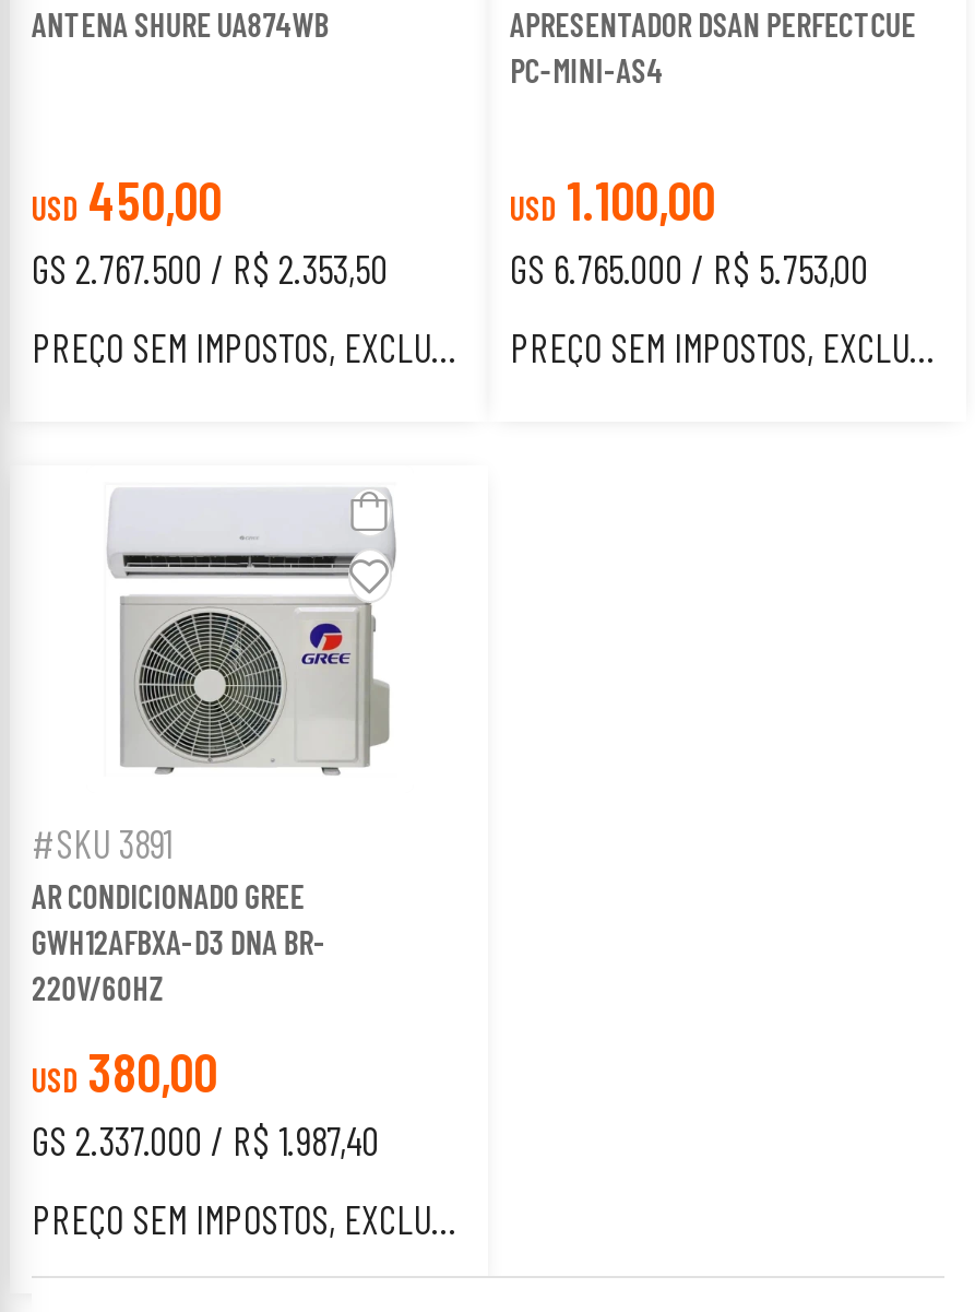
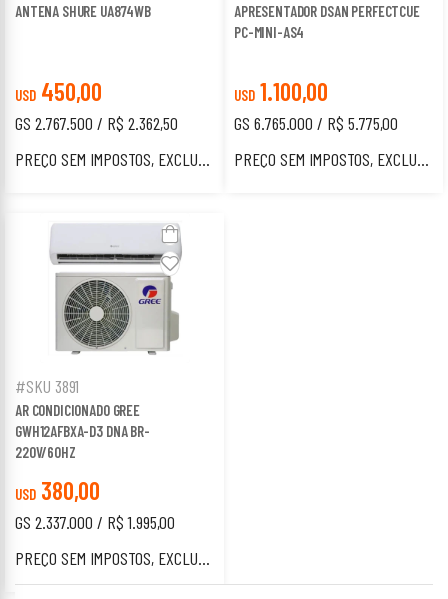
[32,245,388,293] GS 2.767.500 / R$ 2.353,50 -> [15,112,178,134] GS 2.767.500 / R$ 2.362,50
[510,245,868,293] GS 6.765.000 / R$ 5.753,00 -> [234,112,398,134] GS 6.765.000 / R$ 5.775,00
[32,1116,379,1165] GS 2.337.000 / R$ 1.987,40 -> [15,511,175,533] GS 2.337.000 / R$ 1.995,00

